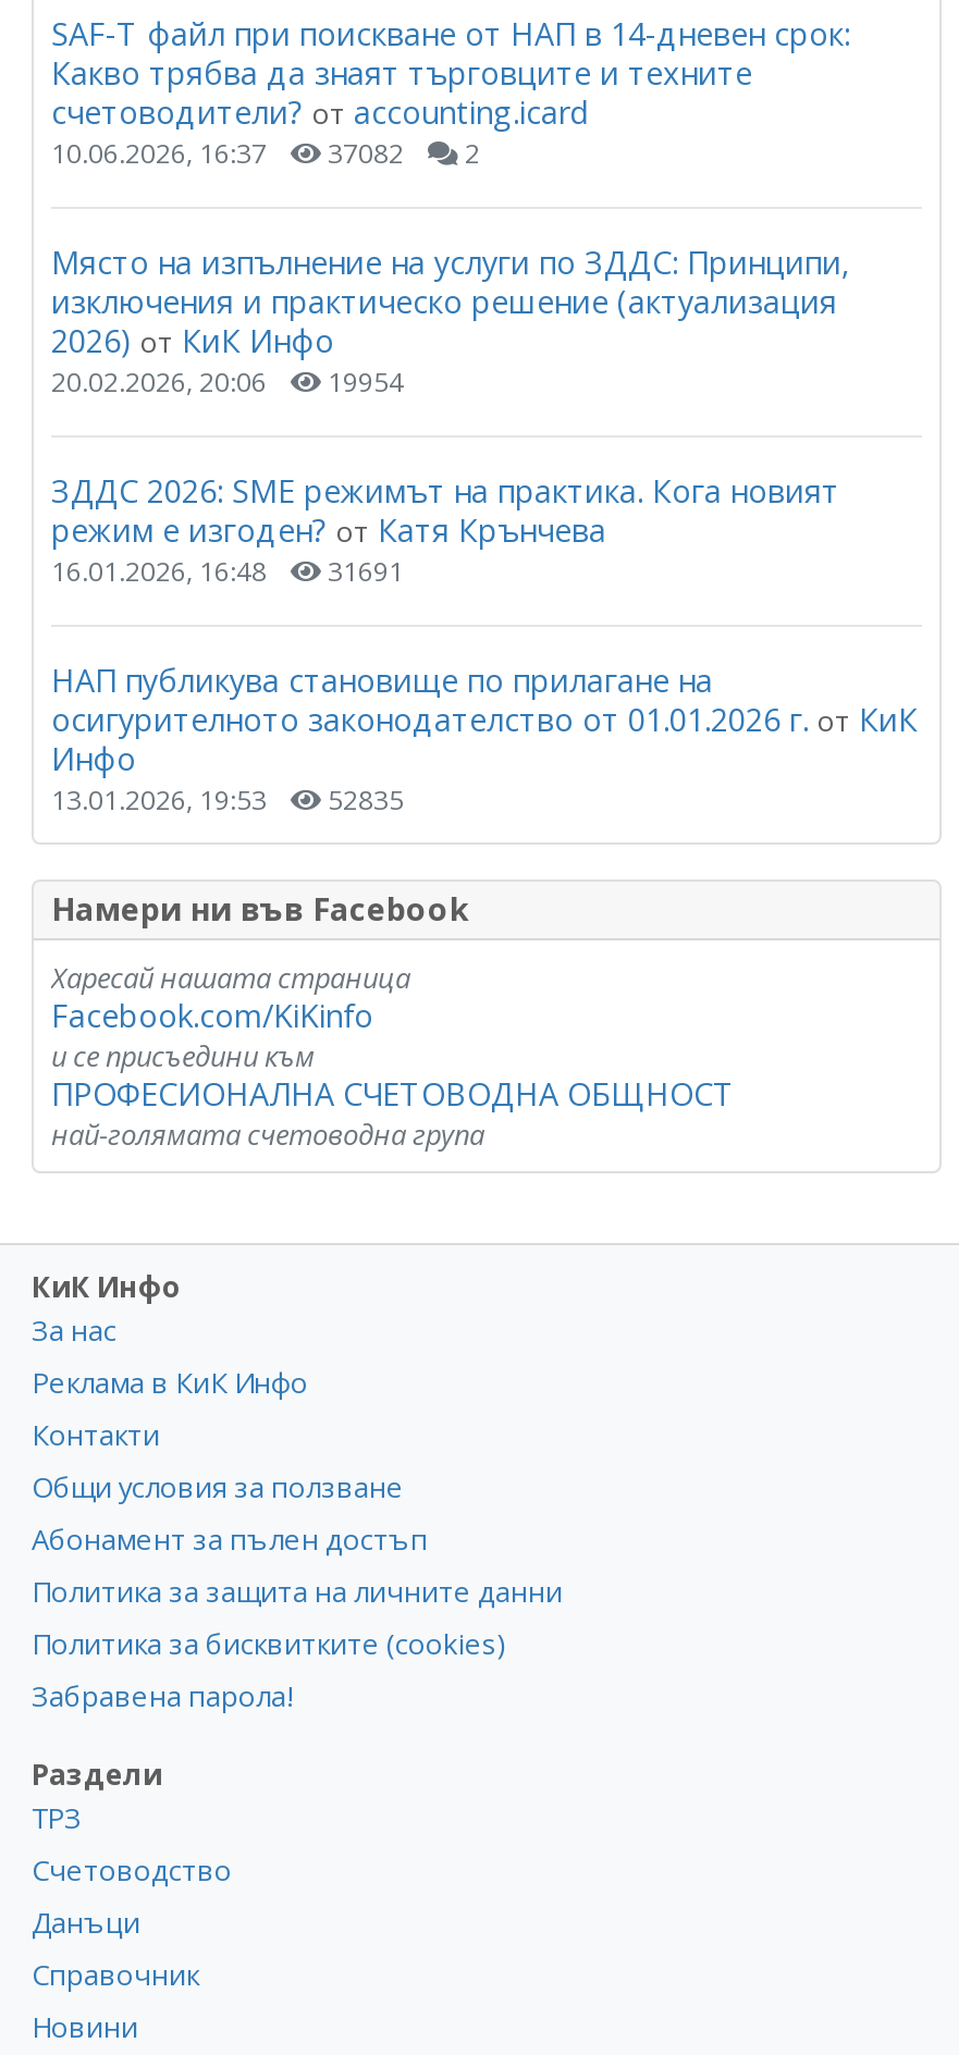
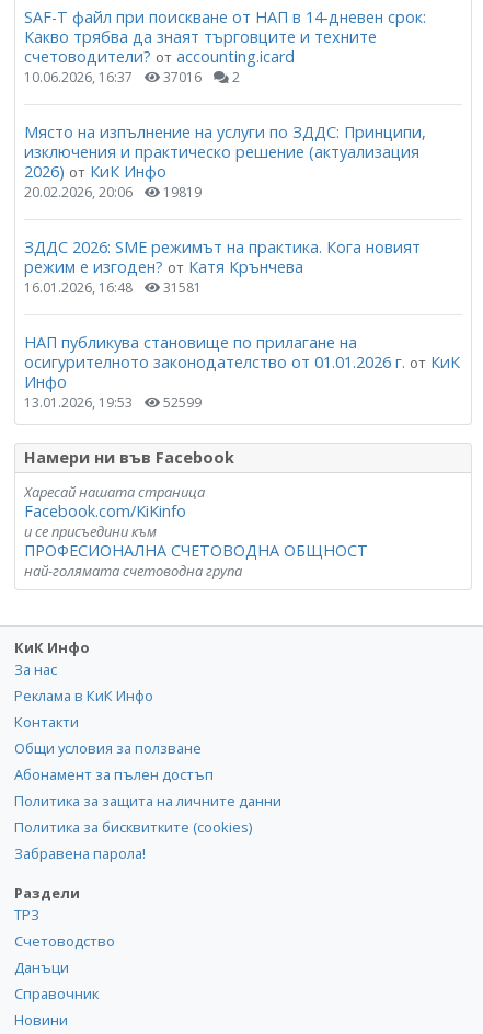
[51,136,480,173] 10.06.2026, 16:37 37082 2 -> [24,68,240,87] 10.06.2026, 16:37 37016 2
[51,364,404,401] 20.02.2026, 20:06 19954 -> [24,183,202,202] 20.02.2026, 20:06 19819
[51,554,404,591] 16.01.2026, 16:48 31691 -> [24,279,202,297] 16.01.2026, 16:48 31581
[51,782,404,819] 13.01.2026, 19:53 52835 -> [24,394,202,412] 13.01.2026, 19:53 52599

